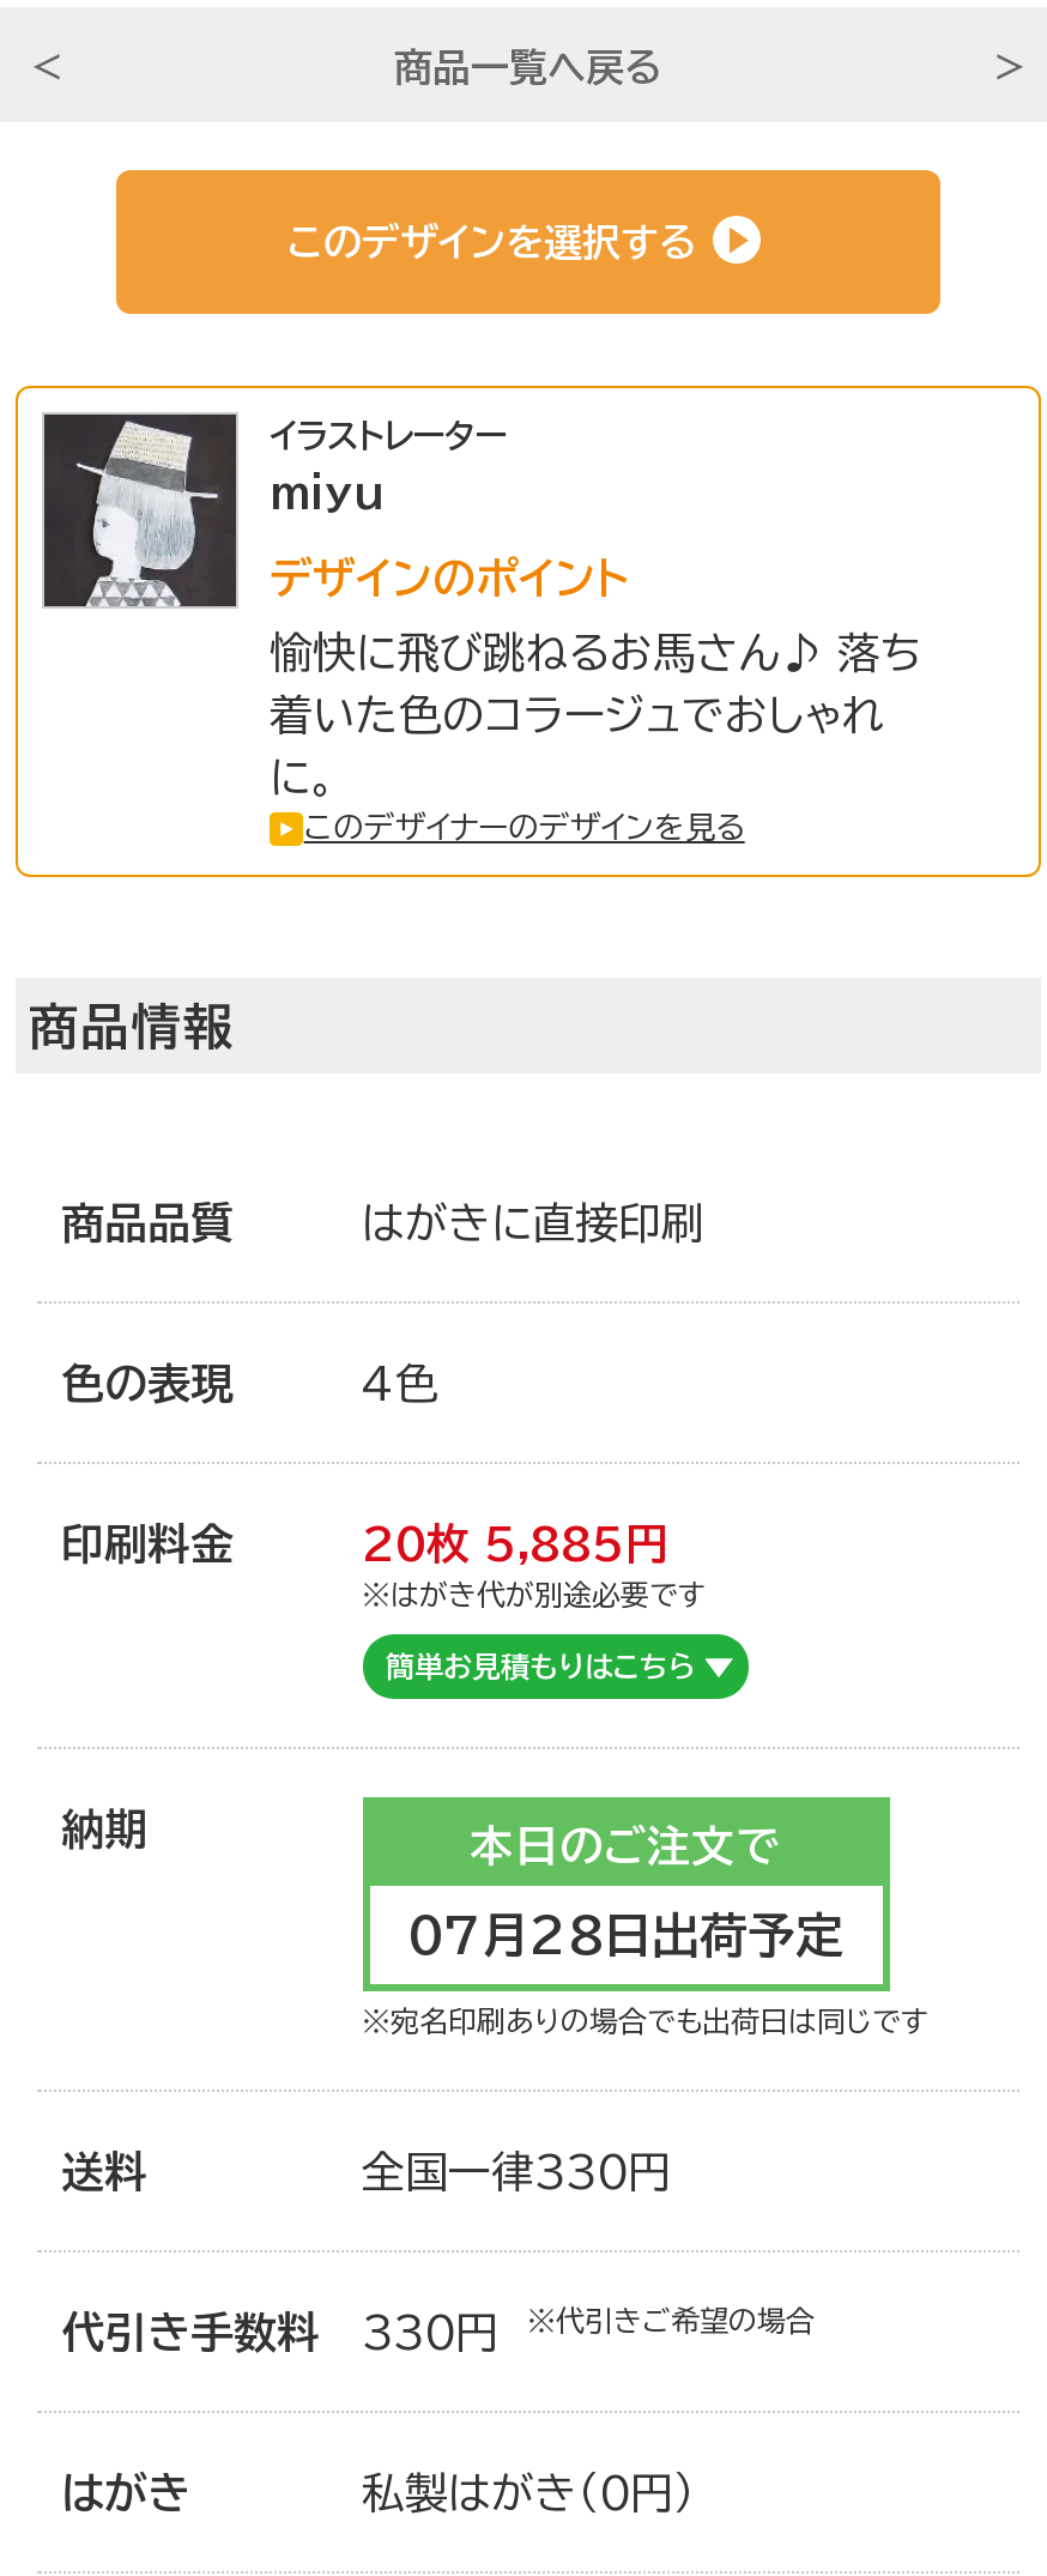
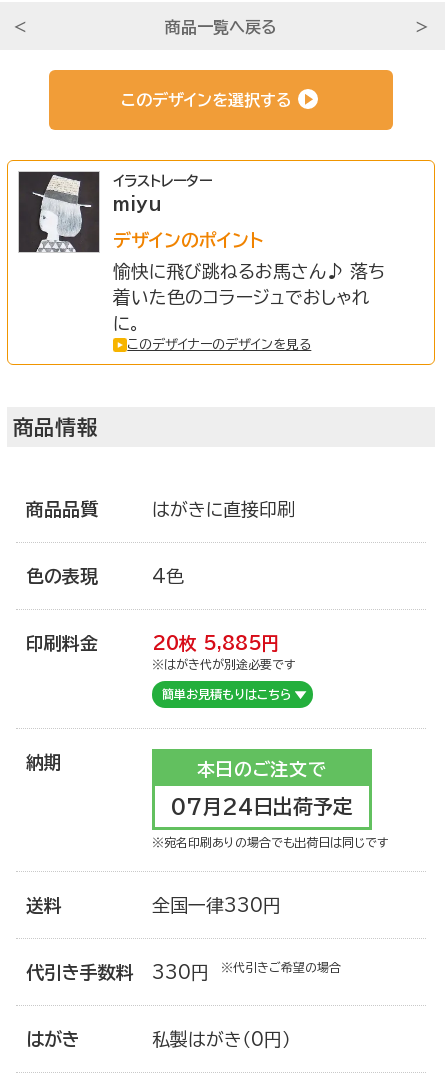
[407,1910,843,1958] 07月28日出荷予定 -> [170,796,352,816] 07月24日出荷予定

